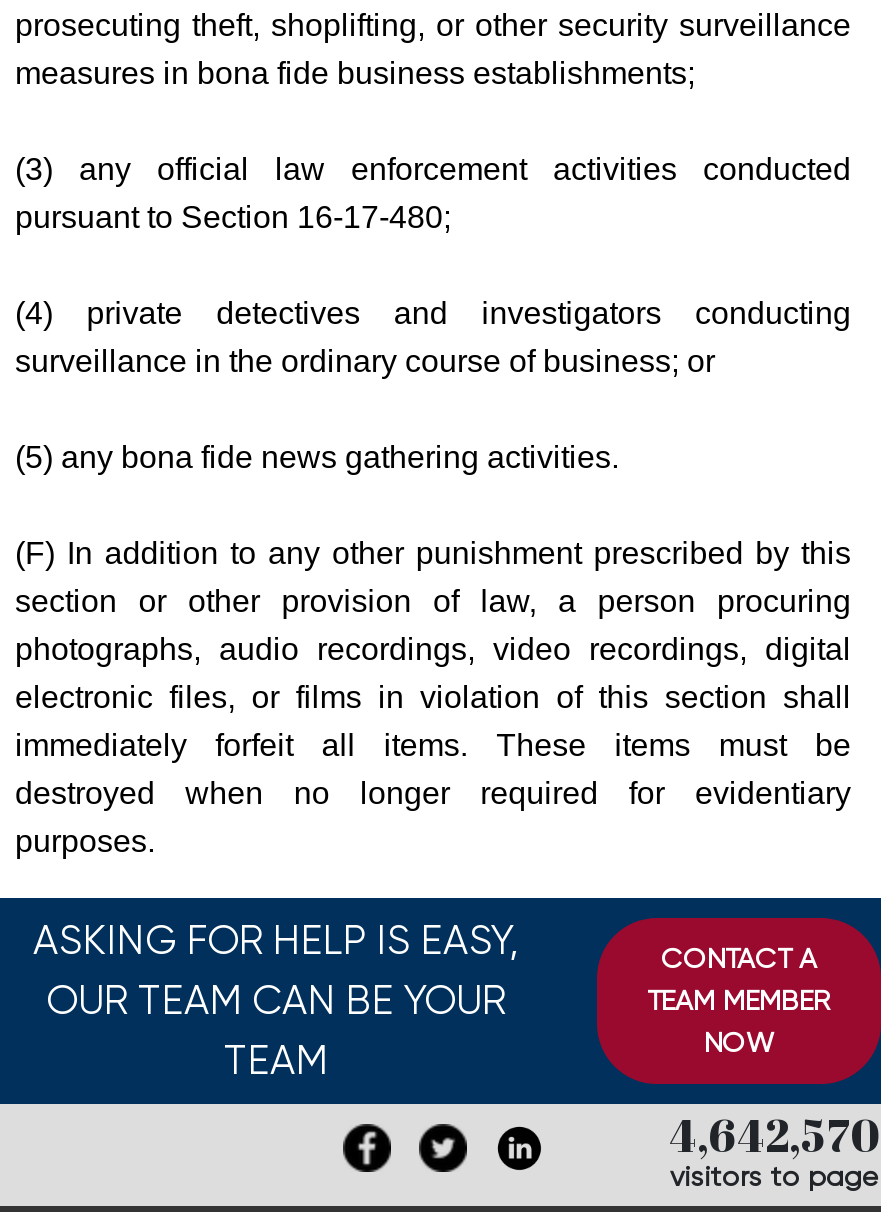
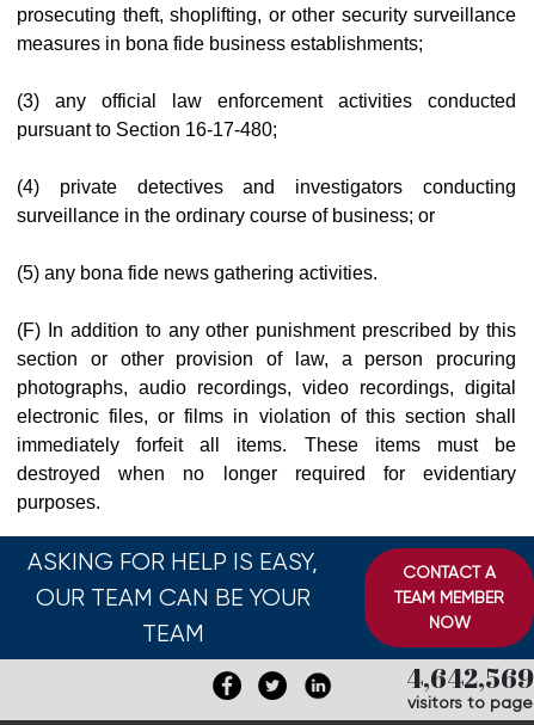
[669,1106,881,1164] 4,642,570 -> [406,661,534,695] 4,642,569

